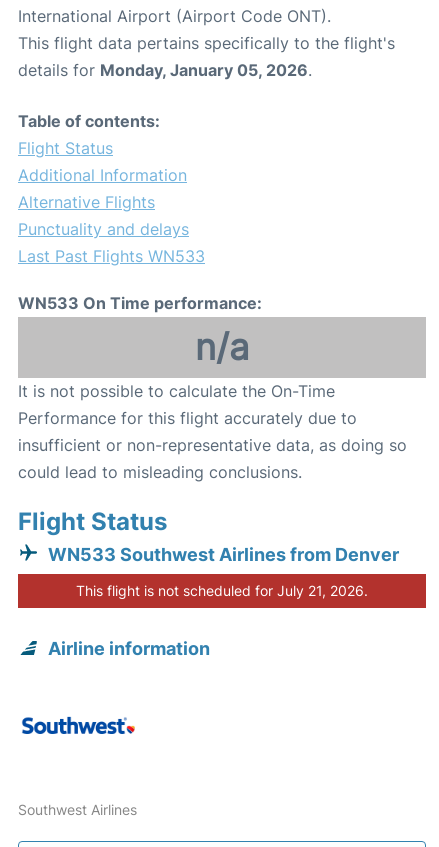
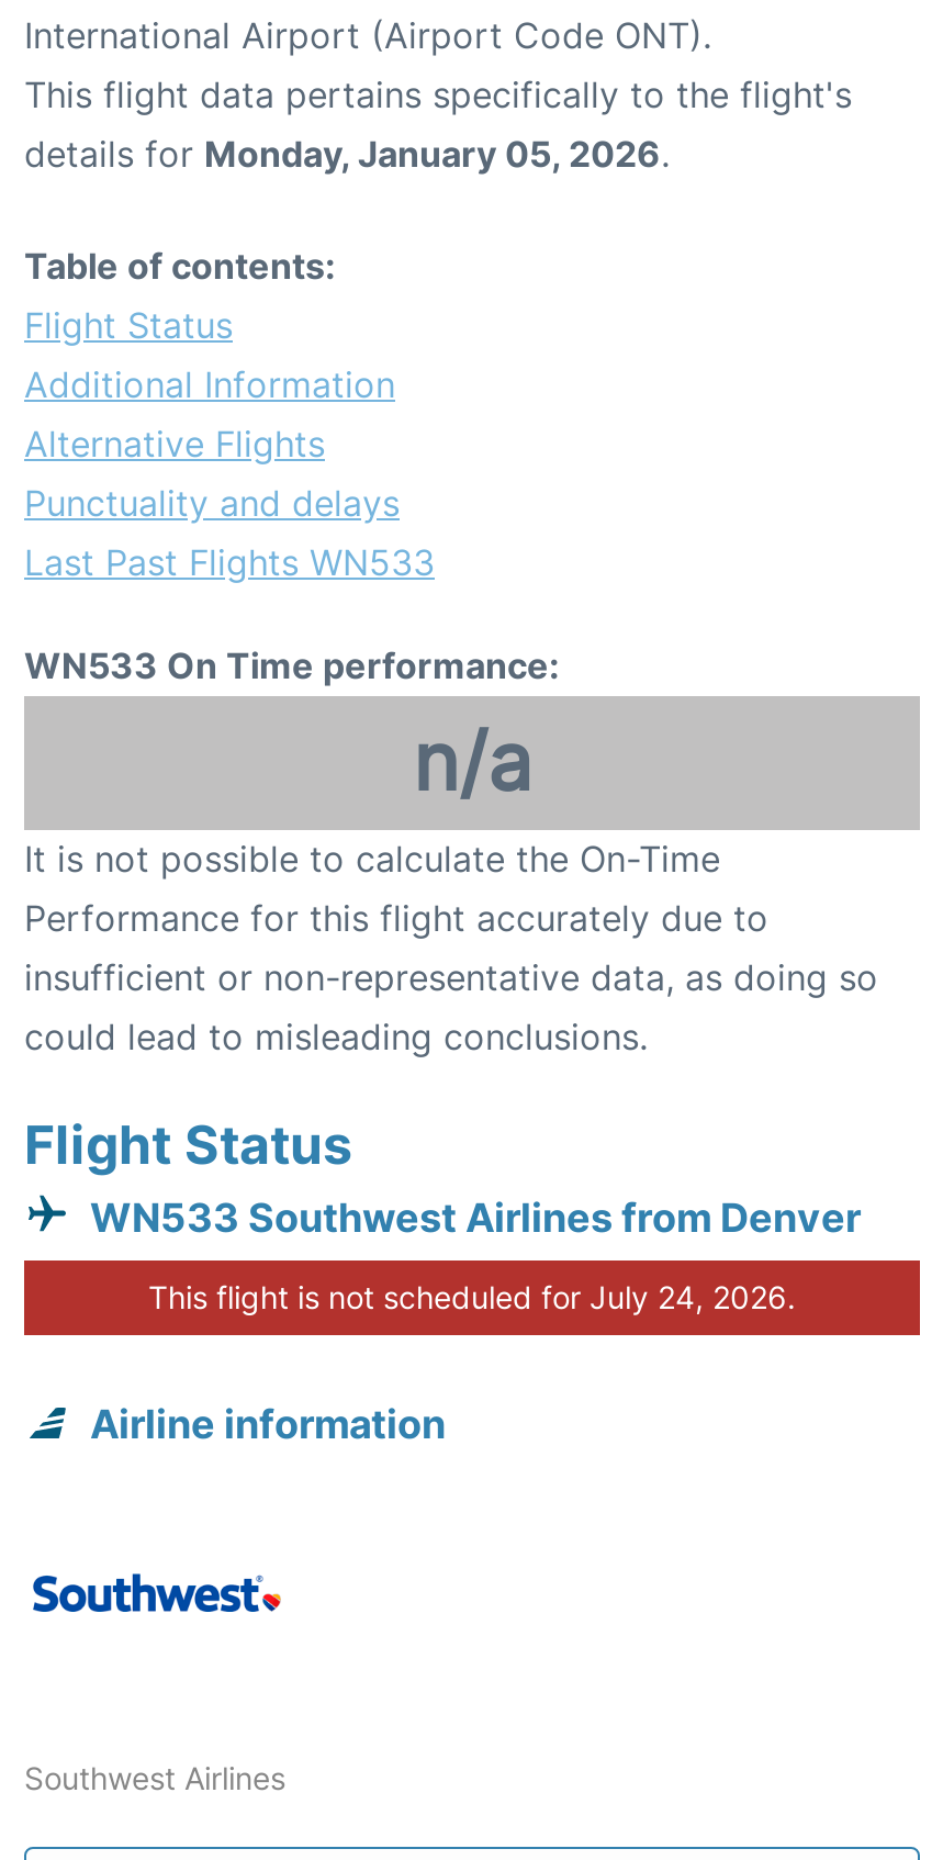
[76,582,368,599] This flight is not scheduled for July 21, 2026. -> [148,1277,796,1315] This flight is not scheduled for July 24, 2026.

